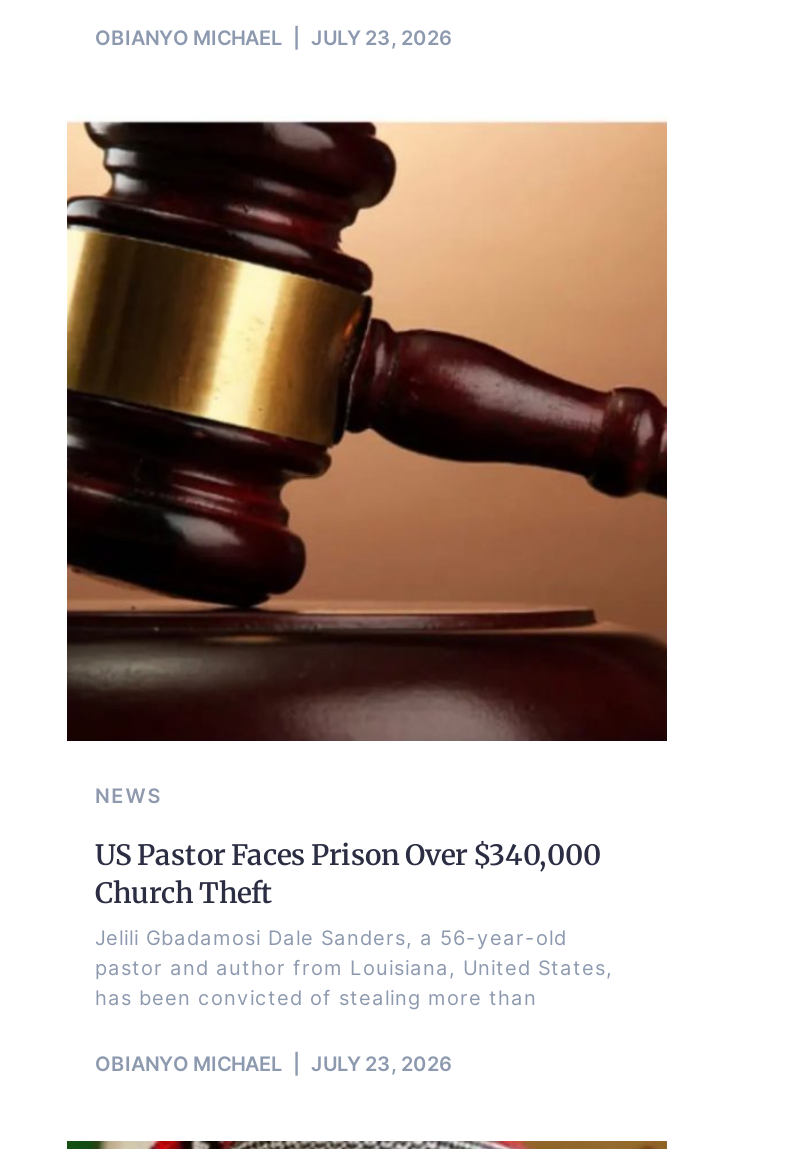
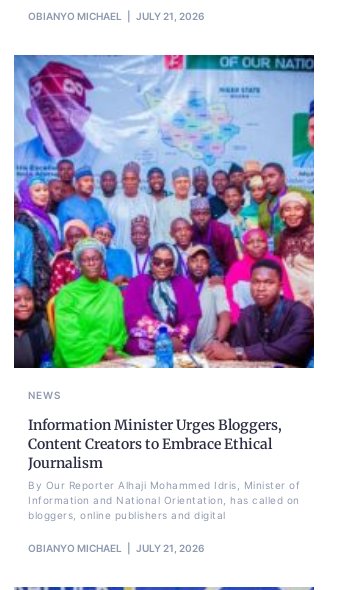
[95,26,451,50] OBIANYO MICHAEL JULY 23, 2026 -> [28,10,204,22] OBIANYO MICHAEL JULY 21, 2026
[65,117,669,743] [image] -> [13,54,315,369] [image]
[95,838,613,1010] US Pastor Faces Prison Over $340,000 | Church Theft | Jelili Gbadamosi Dale Sanders, a 56-year-old | pastor and author from Louisiana, United States, | has been convicted of stealing more than -> [28,416,300,521] Information Minister Urges Bloggers, | Content Creators to Embrace Ethical | Journalism | By Our Reporter Alhaji Mohammed Idris, Minister of | Information and National Orientation, has called on | bloggers, online publishers and digital
[95,1052,451,1076] OBIANYO MICHAEL JULY 23, 2026 -> [28,542,204,554] OBIANYO MICHAEL JULY 21, 2026

